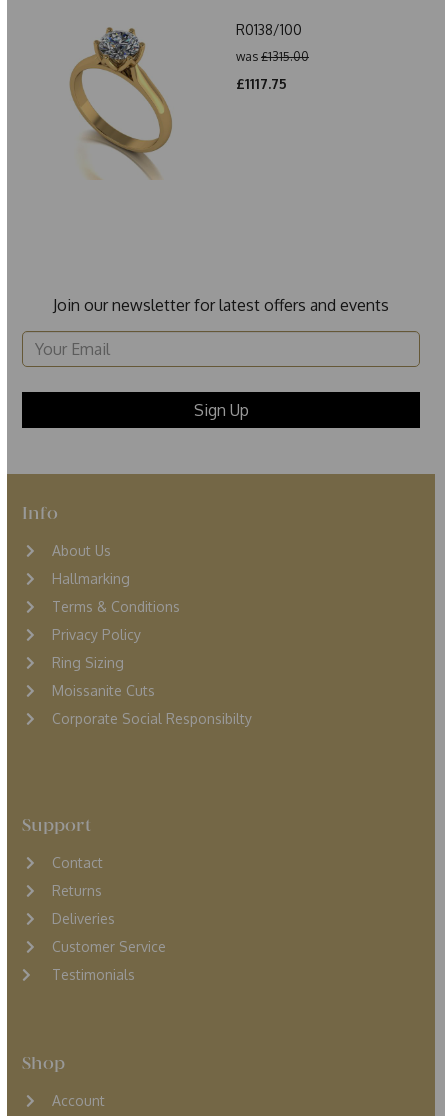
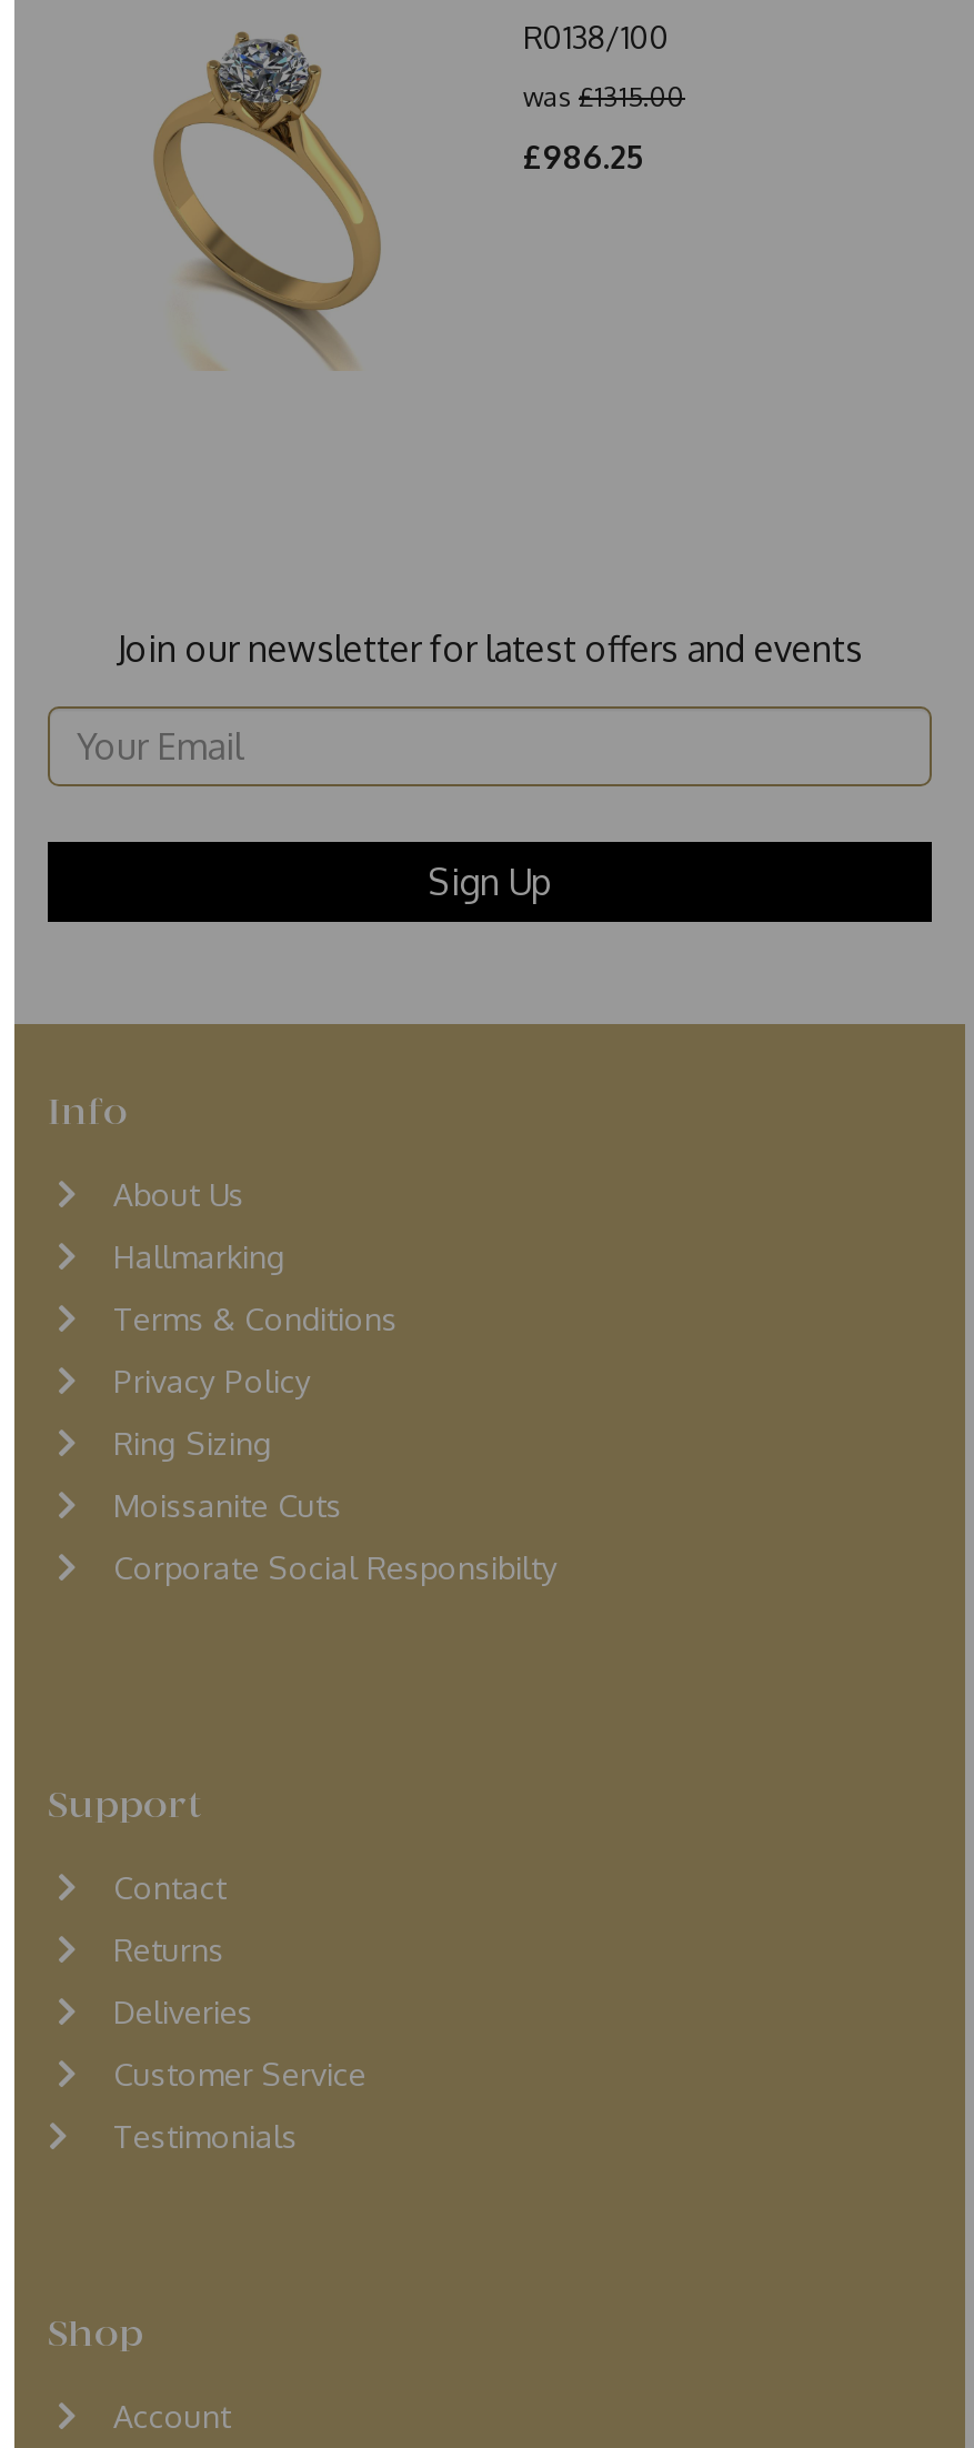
[236,74,287,91] £1117.75 -> [523,137,643,174] £986.25

